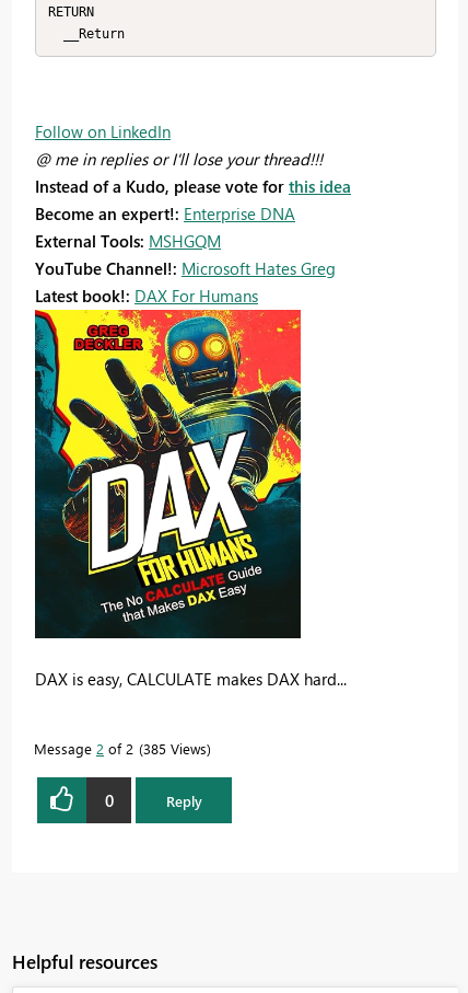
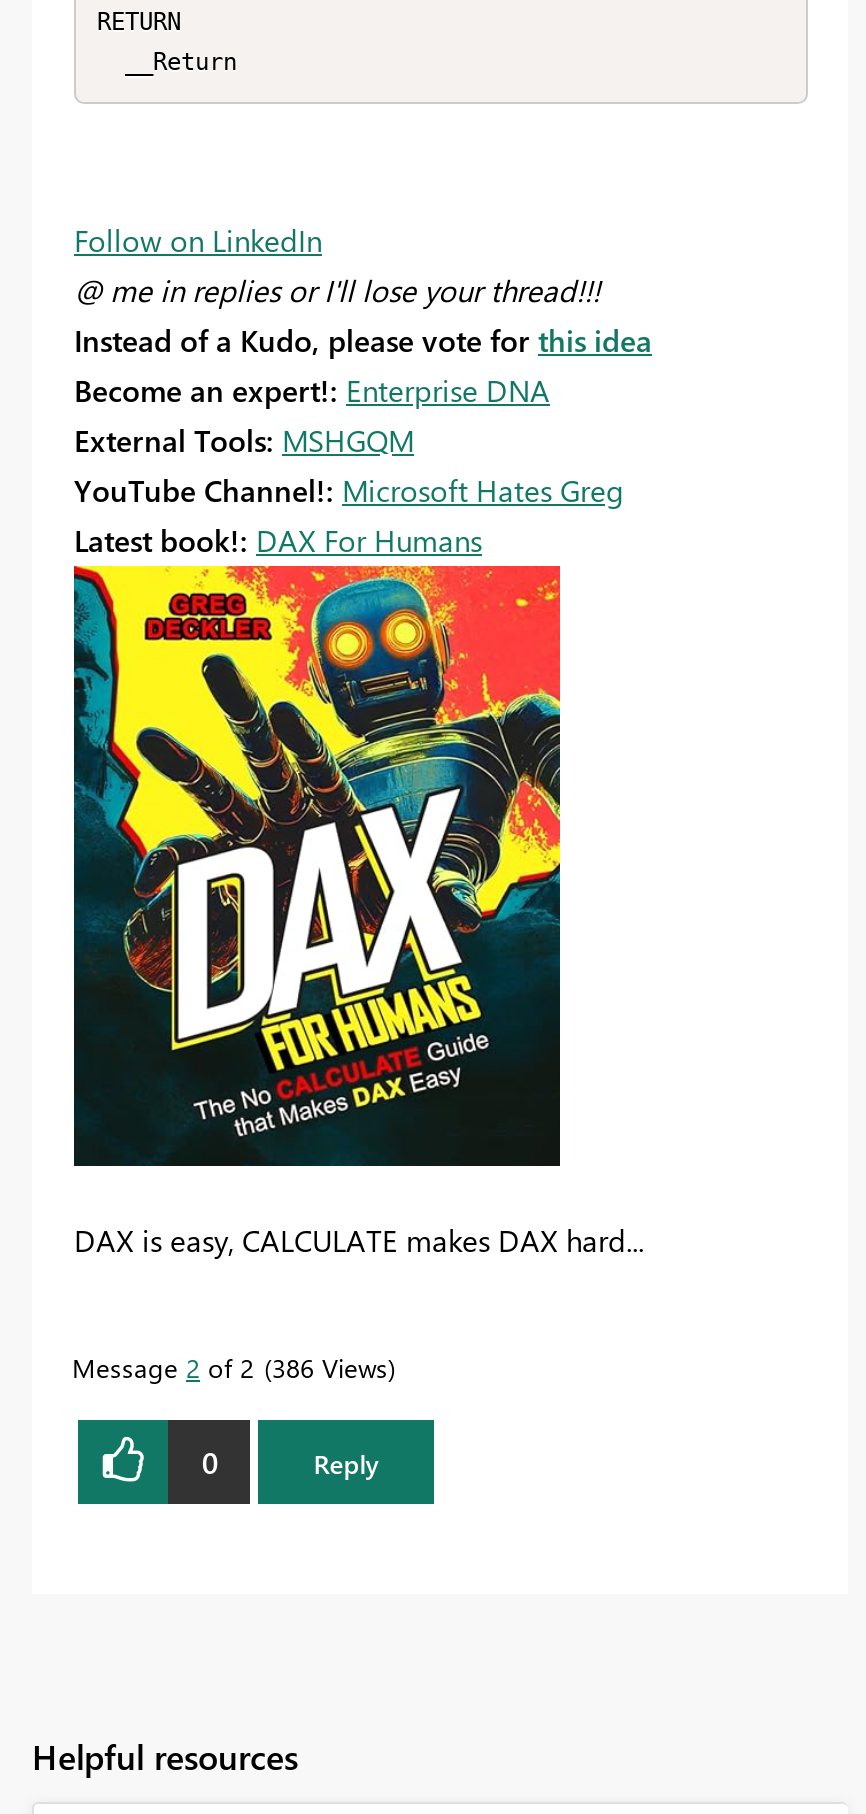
[34,739,207,758] Message 2 of 2 385 Views -> [72,1350,388,1384] Message 2 of 2 386 Views

